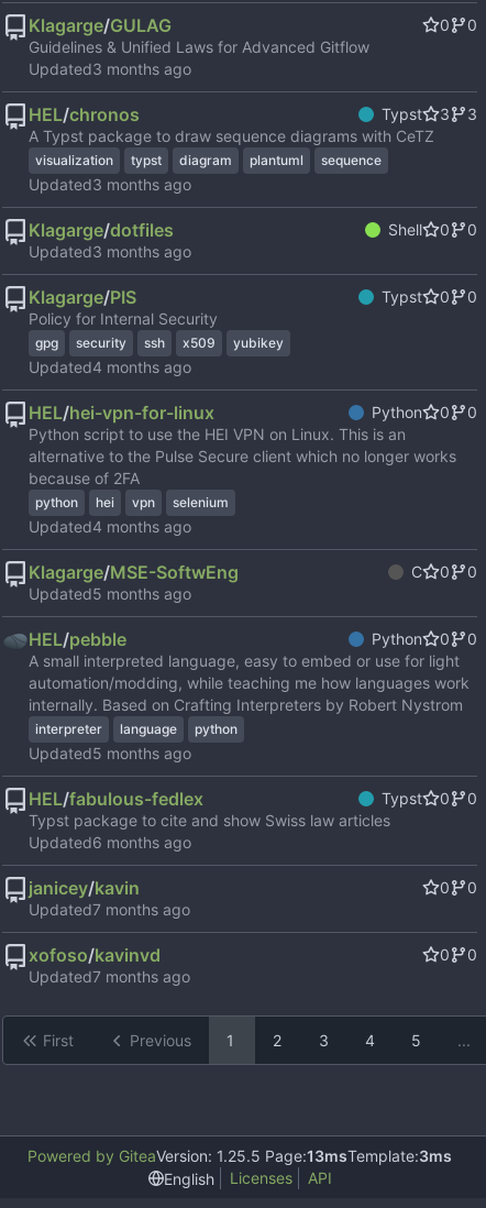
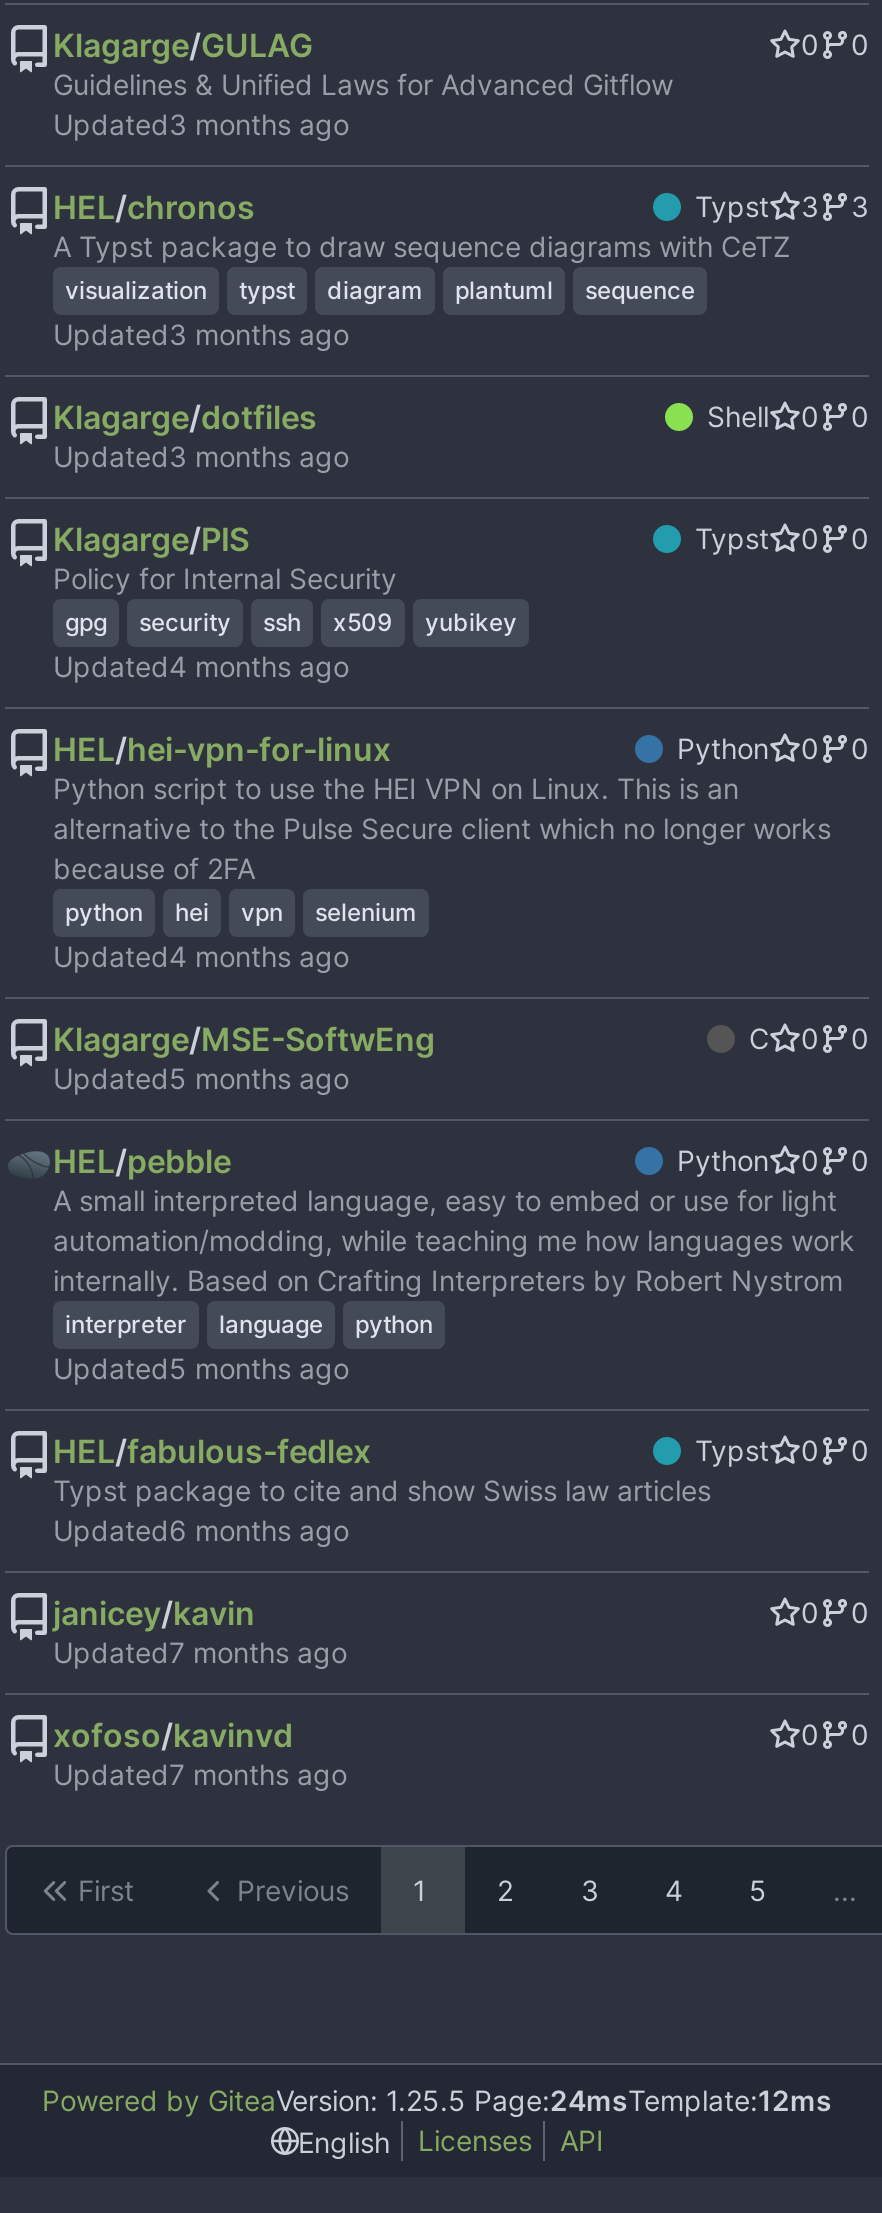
[27,1147,452,1165] Powered by GiteaVersion: 1.25.5 Page:13msTemplate:3ms -> [42,2083,832,2117] Powered by GiteaVersion: 1.25.5 Page:24msTemplate:12ms

